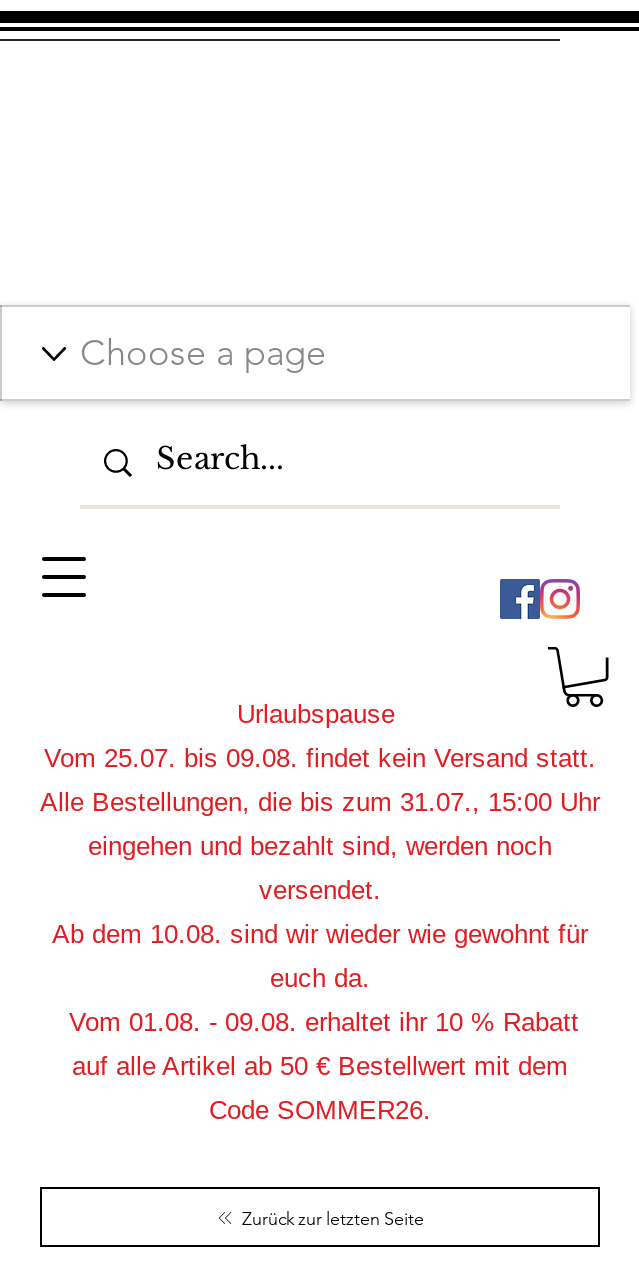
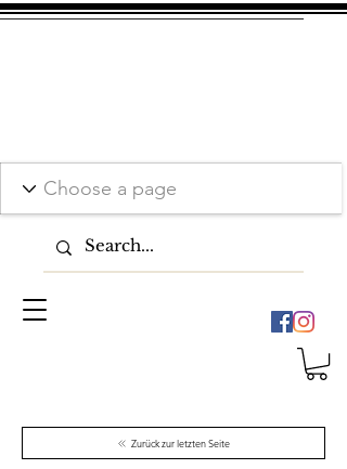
[40,699,600,1125] Urlaubspause | Vom 25.07. bis 09.08. findet kein Versand statt. | Alle Bestellungen, die bis zum 31.07., 15:00 Uhr | eingehen und bezahlt sind, werden noch | versendet. | Ab dem 10.08. sind wir wieder wie gewohnt für | euch da. | Vom 01.08. - 09.08. erhaltet ihr 10 % Rabatt | auf alle Artikel ab 50 € Bestellwert mit dem | Code SOMMER26. -> none

